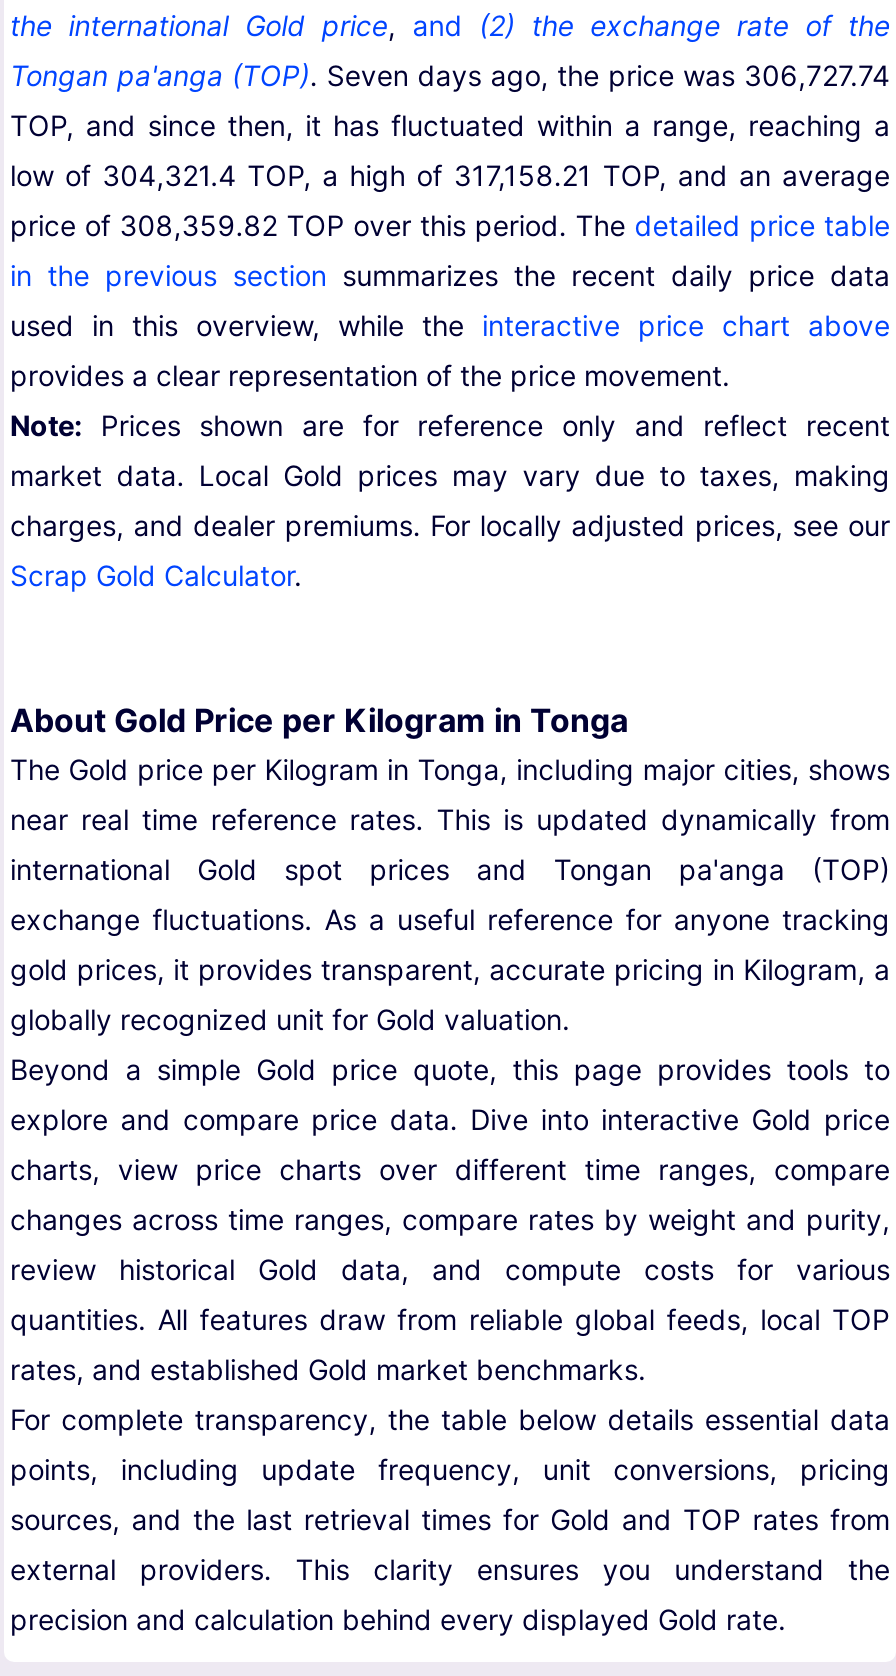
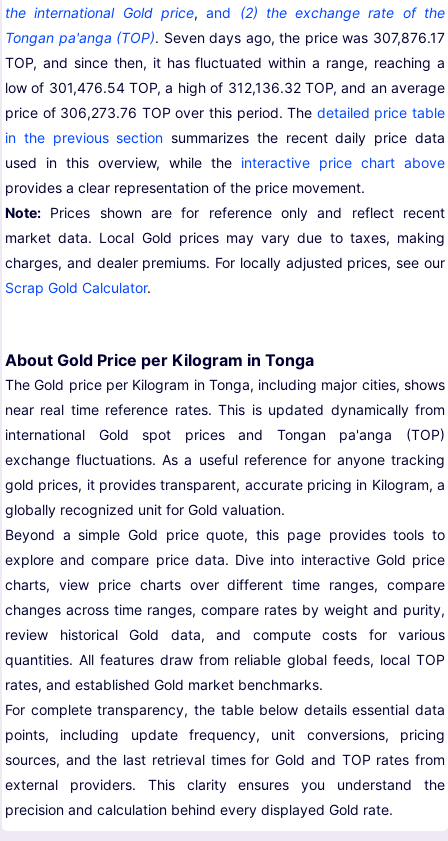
[10,59,890,93] Tongan pa'anga (TOP). Seven days ago, the price was 306,727.74 -> [5,29,445,46] Tongan pa'anga (TOP). Seven days ago, the price was 307,876.17
[10,159,890,193] low of 304,321.4 TOP, a high of 317,158.21 TOP, and an average -> [5,79,445,96] low of 301,476.54 TOP, a high of 312,136.32 TOP, and an average
[10,209,890,243] price of 308,359.82 TOP over this period. The detailed price table -> [5,104,445,121] price of 306,273.76 TOP over this period. The detailed price table

